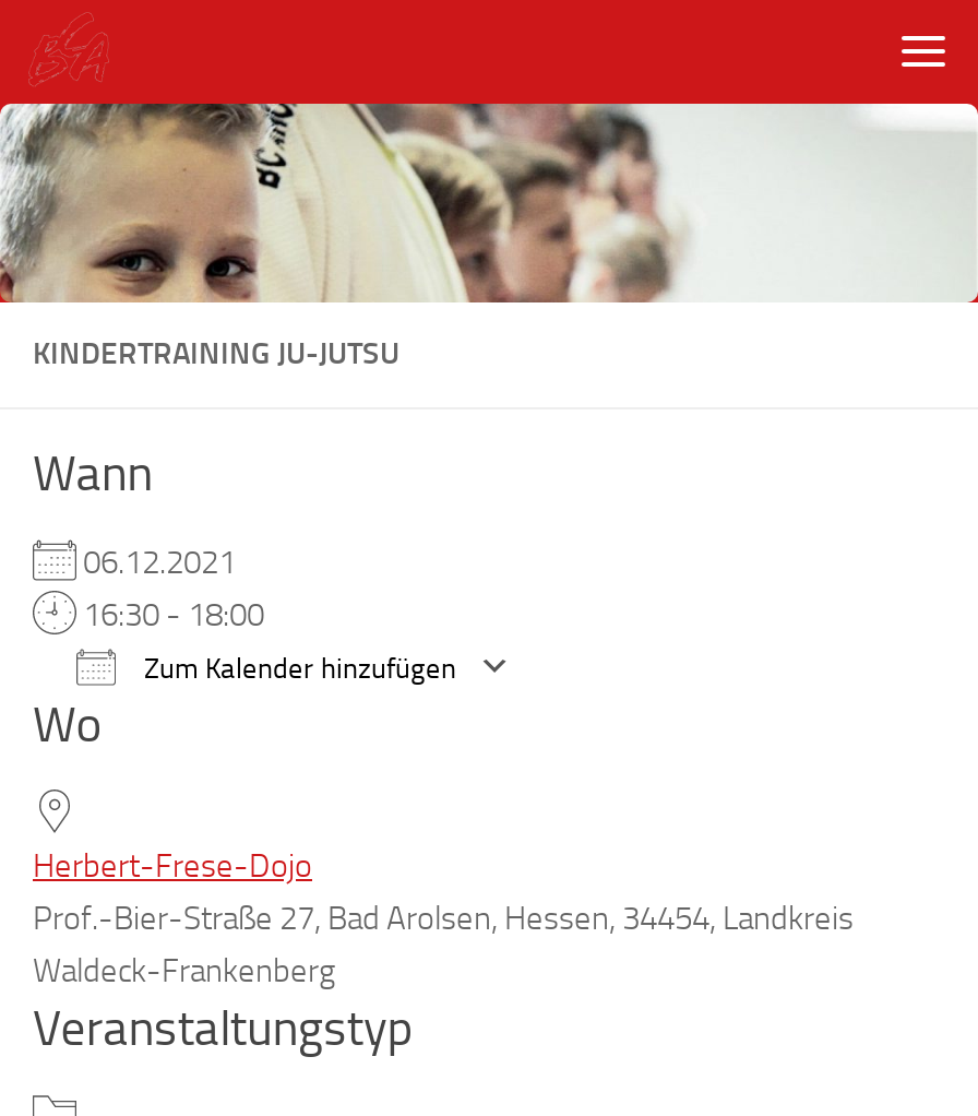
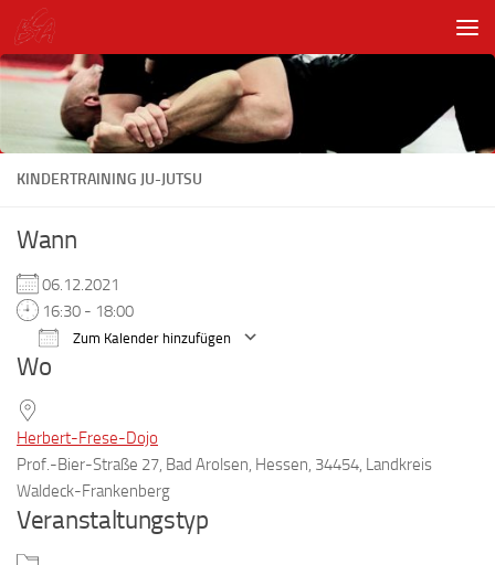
[7,102,971,305] [image] -> [3,53,492,154] [image]

